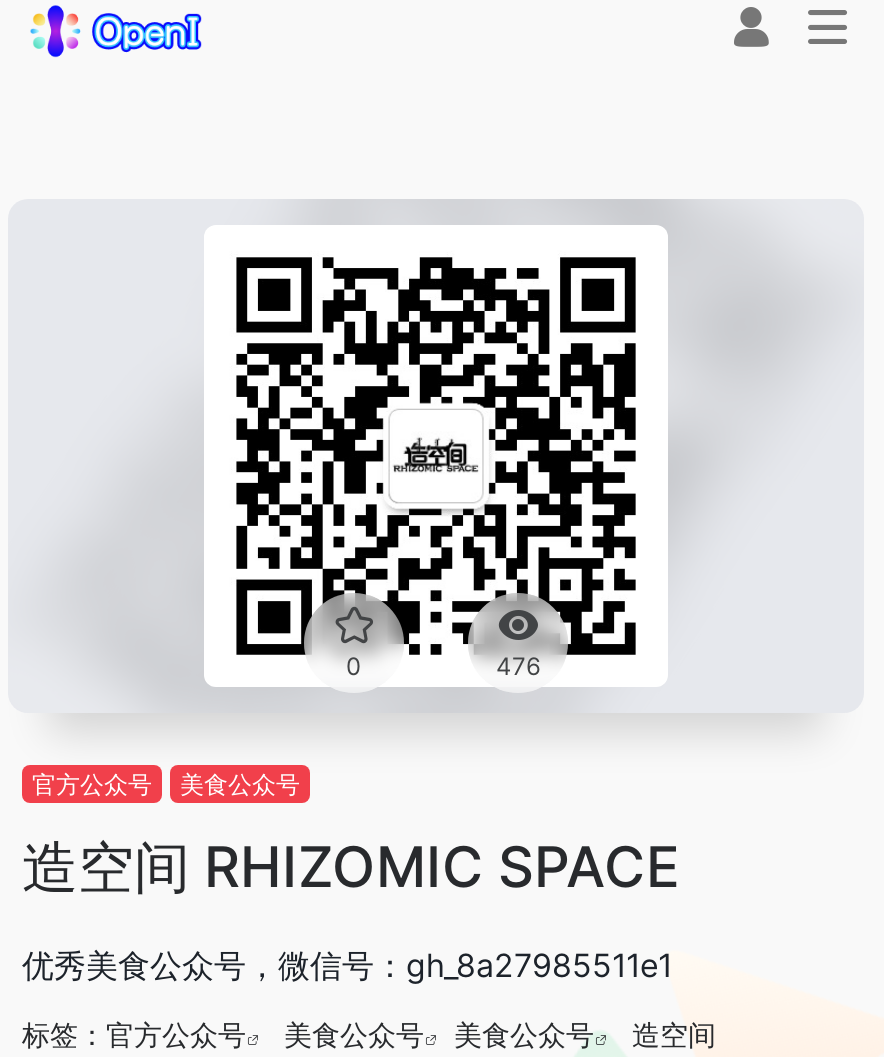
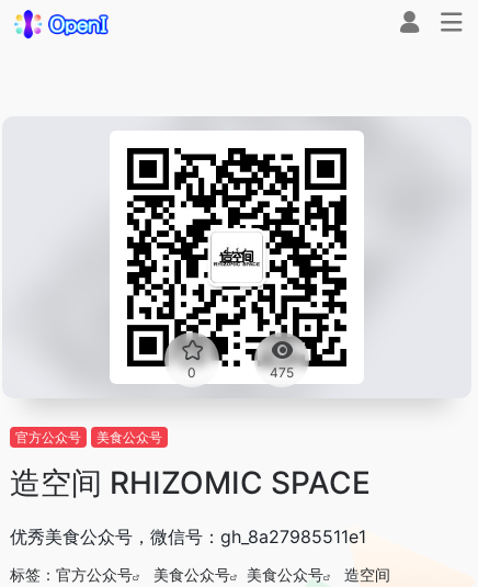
[496,652,540,682] 476 -> [270,365,294,381] 475

